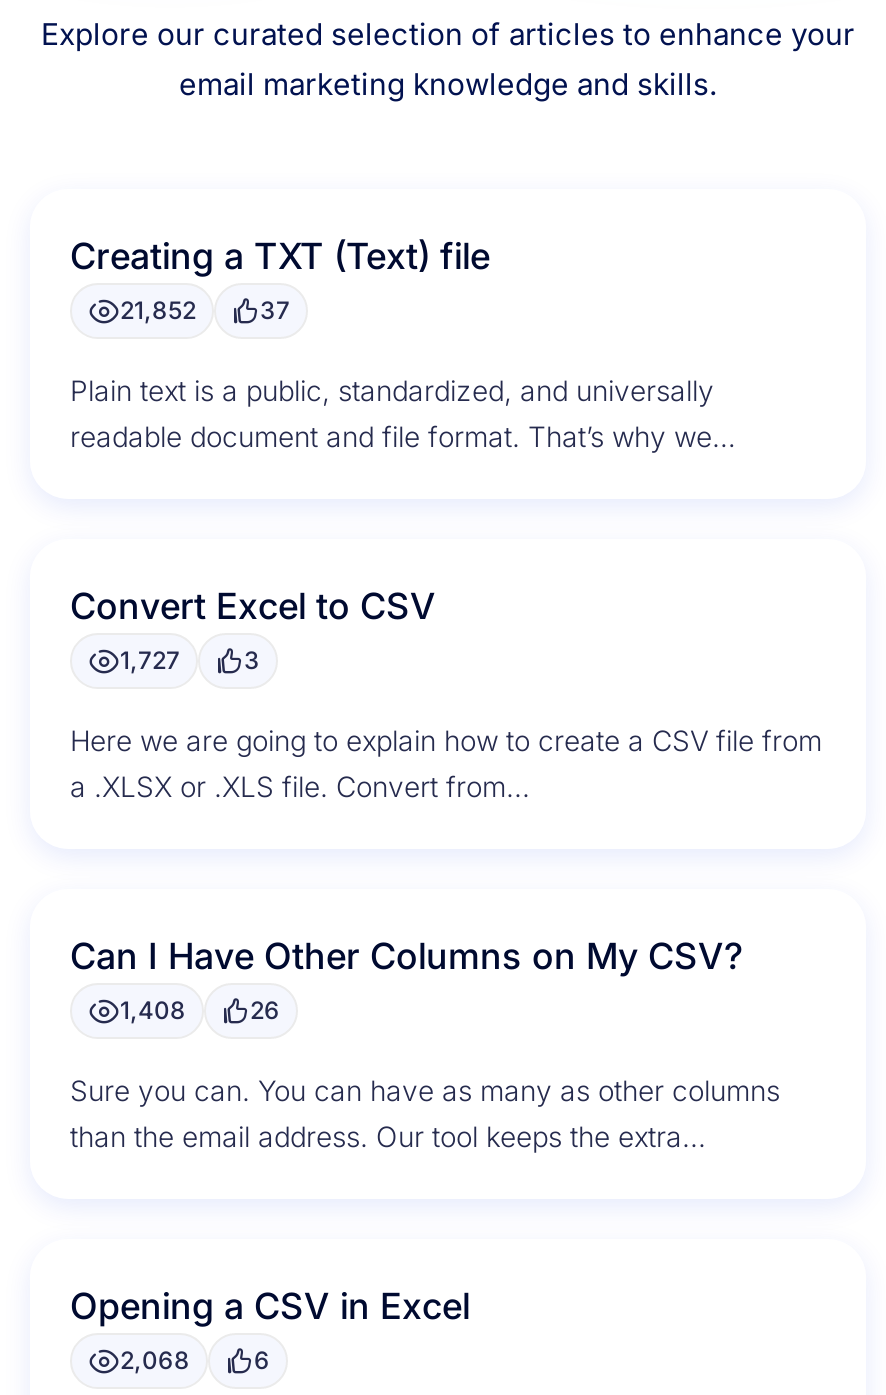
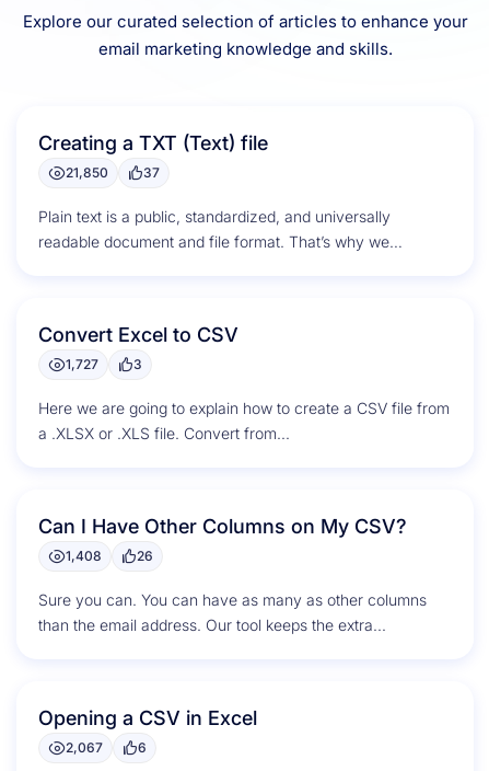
[120,295,196,325] 21,852 -> [66,164,108,181] 21,850
[120,1345,190,1375] 2,068 -> [66,739,103,756] 2,067

